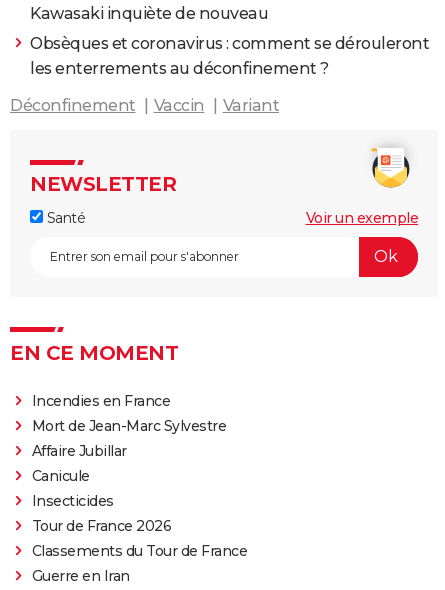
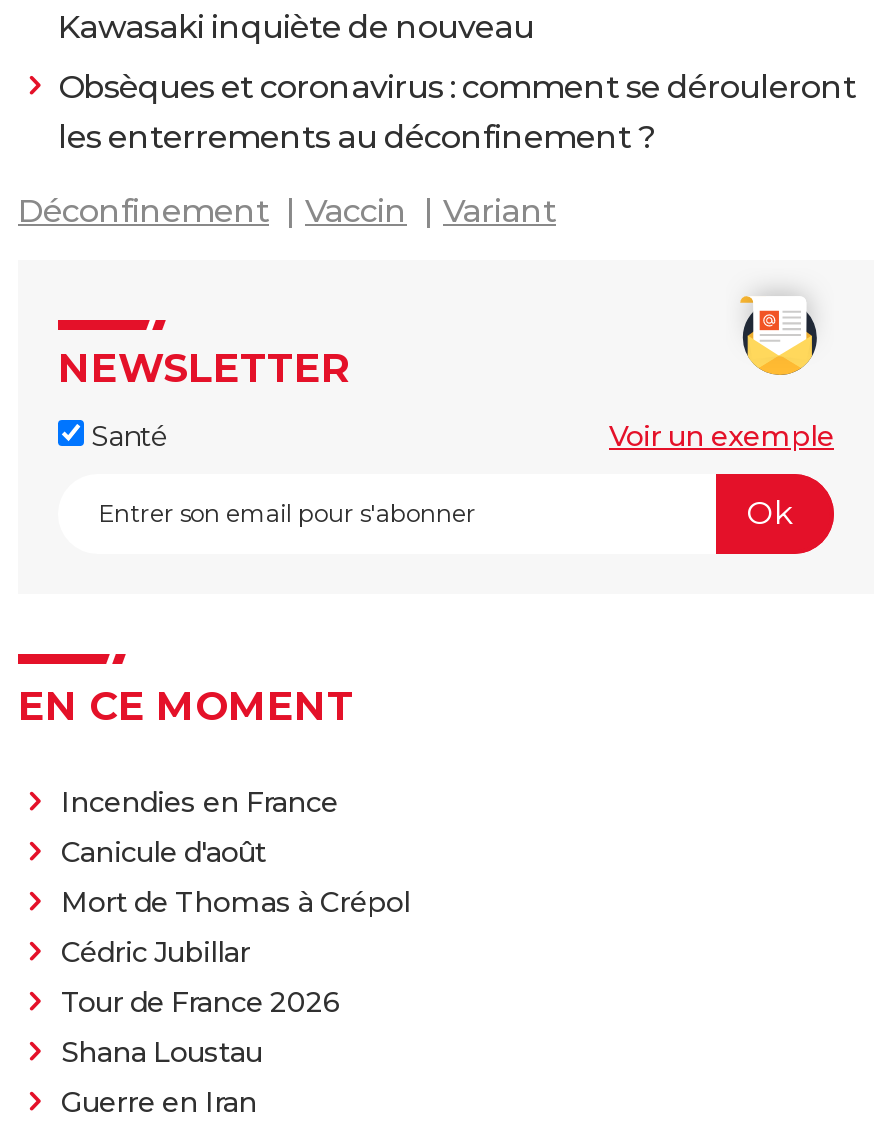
[31,417,226,510] Mort de Jean-Marc Sylvestre | Affaire Jubillar | Canicule | Insecticides -> [61,833,410,969] Canicule d'août | Mort de Thomas à Crépol | Cédric Jubillar
[31,542,247,560] Classements du Tour de France -> [61,1033,262,1069] Shana Loustau

